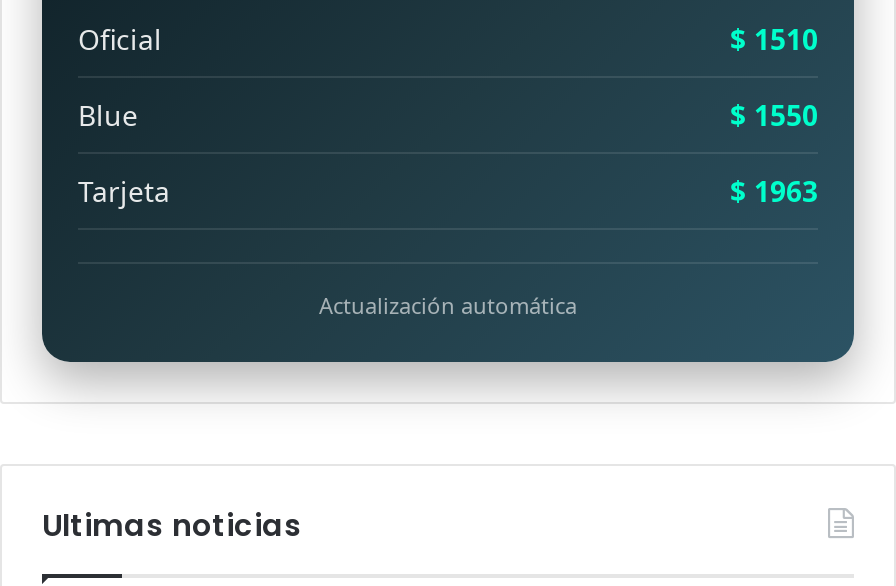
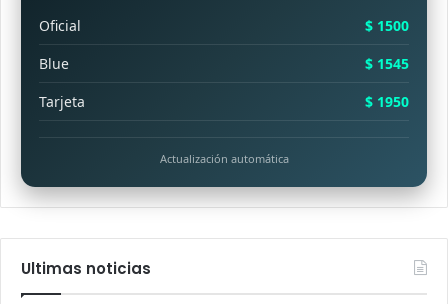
[730,19,818,57] $ 1510 -> [365,16,409,35] $ 1500
[730,95,818,133] $ 1550 -> [365,54,409,73] $ 1545
[730,171,818,209] $ 1963 -> [365,92,409,111] $ 1950

